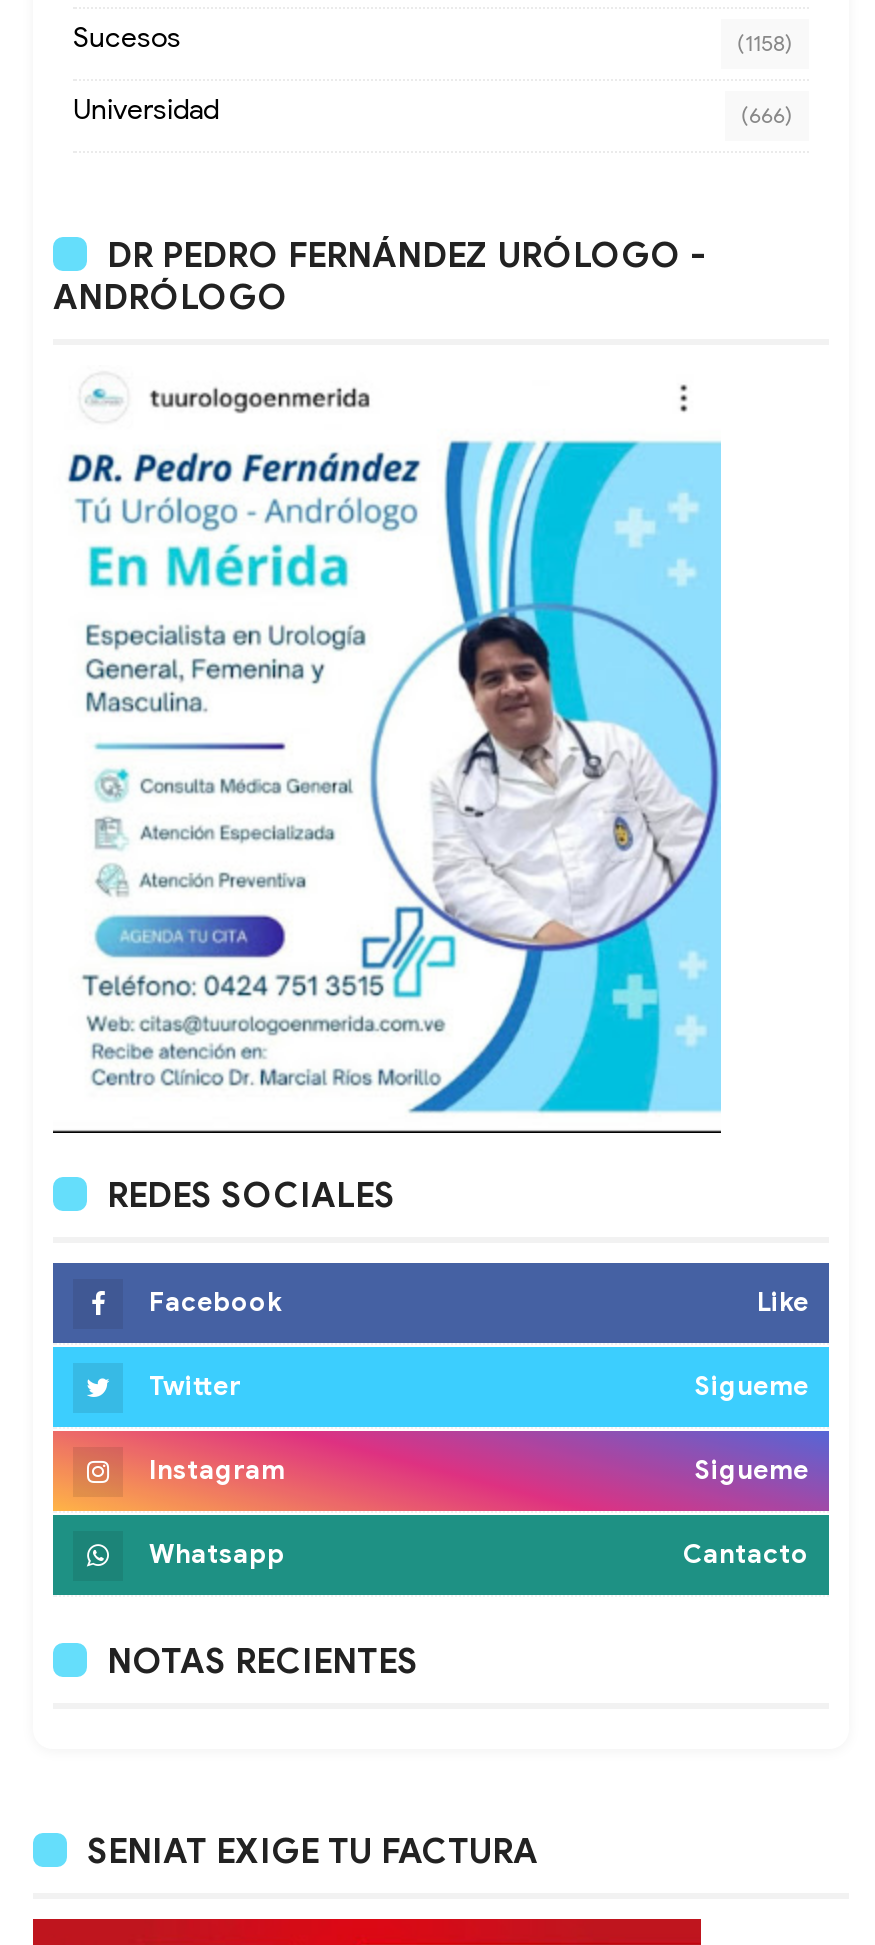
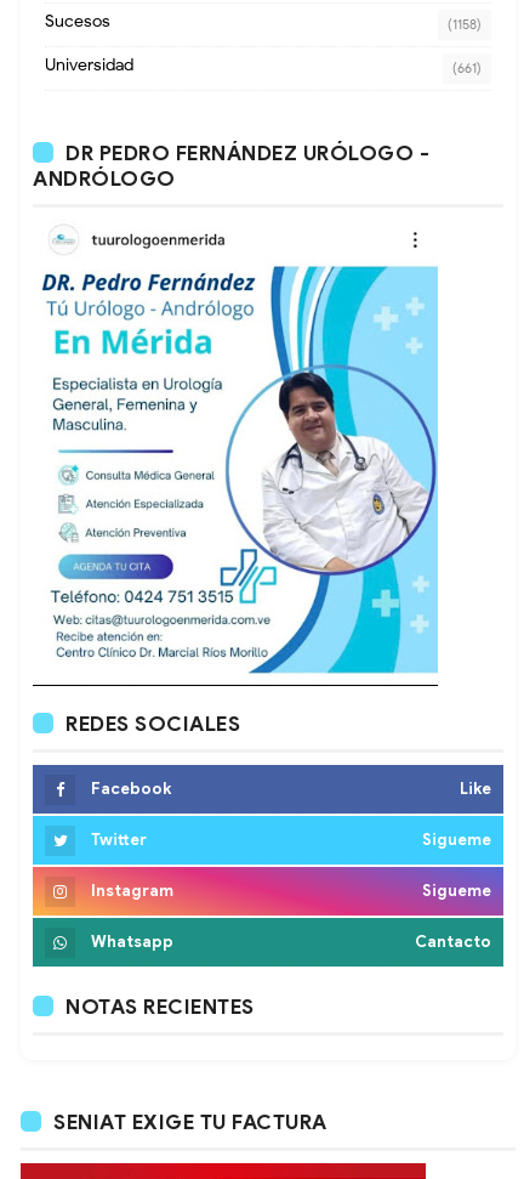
[741,101,793,129] (666) -> [452,60,482,77] (661)

